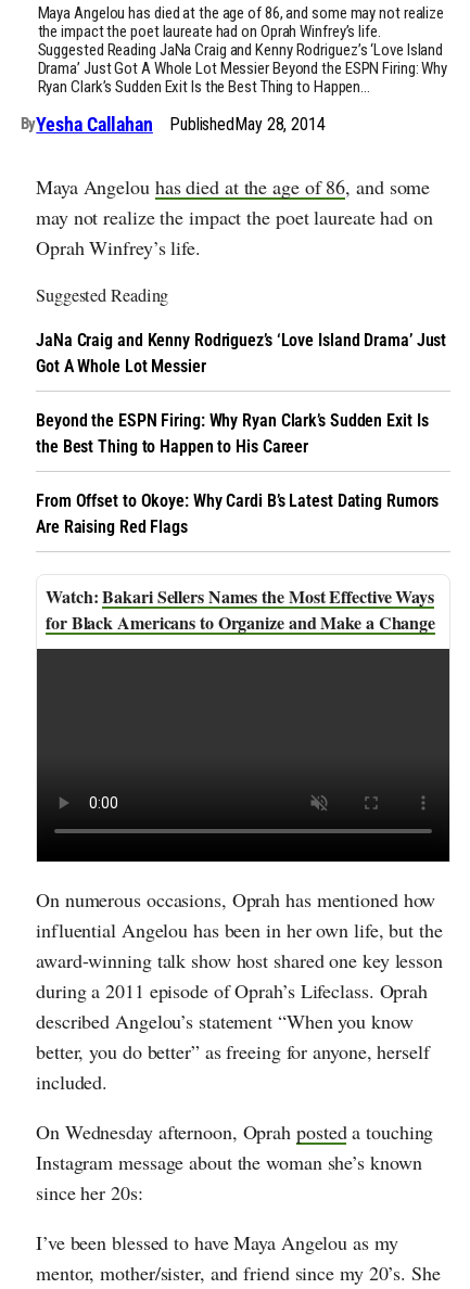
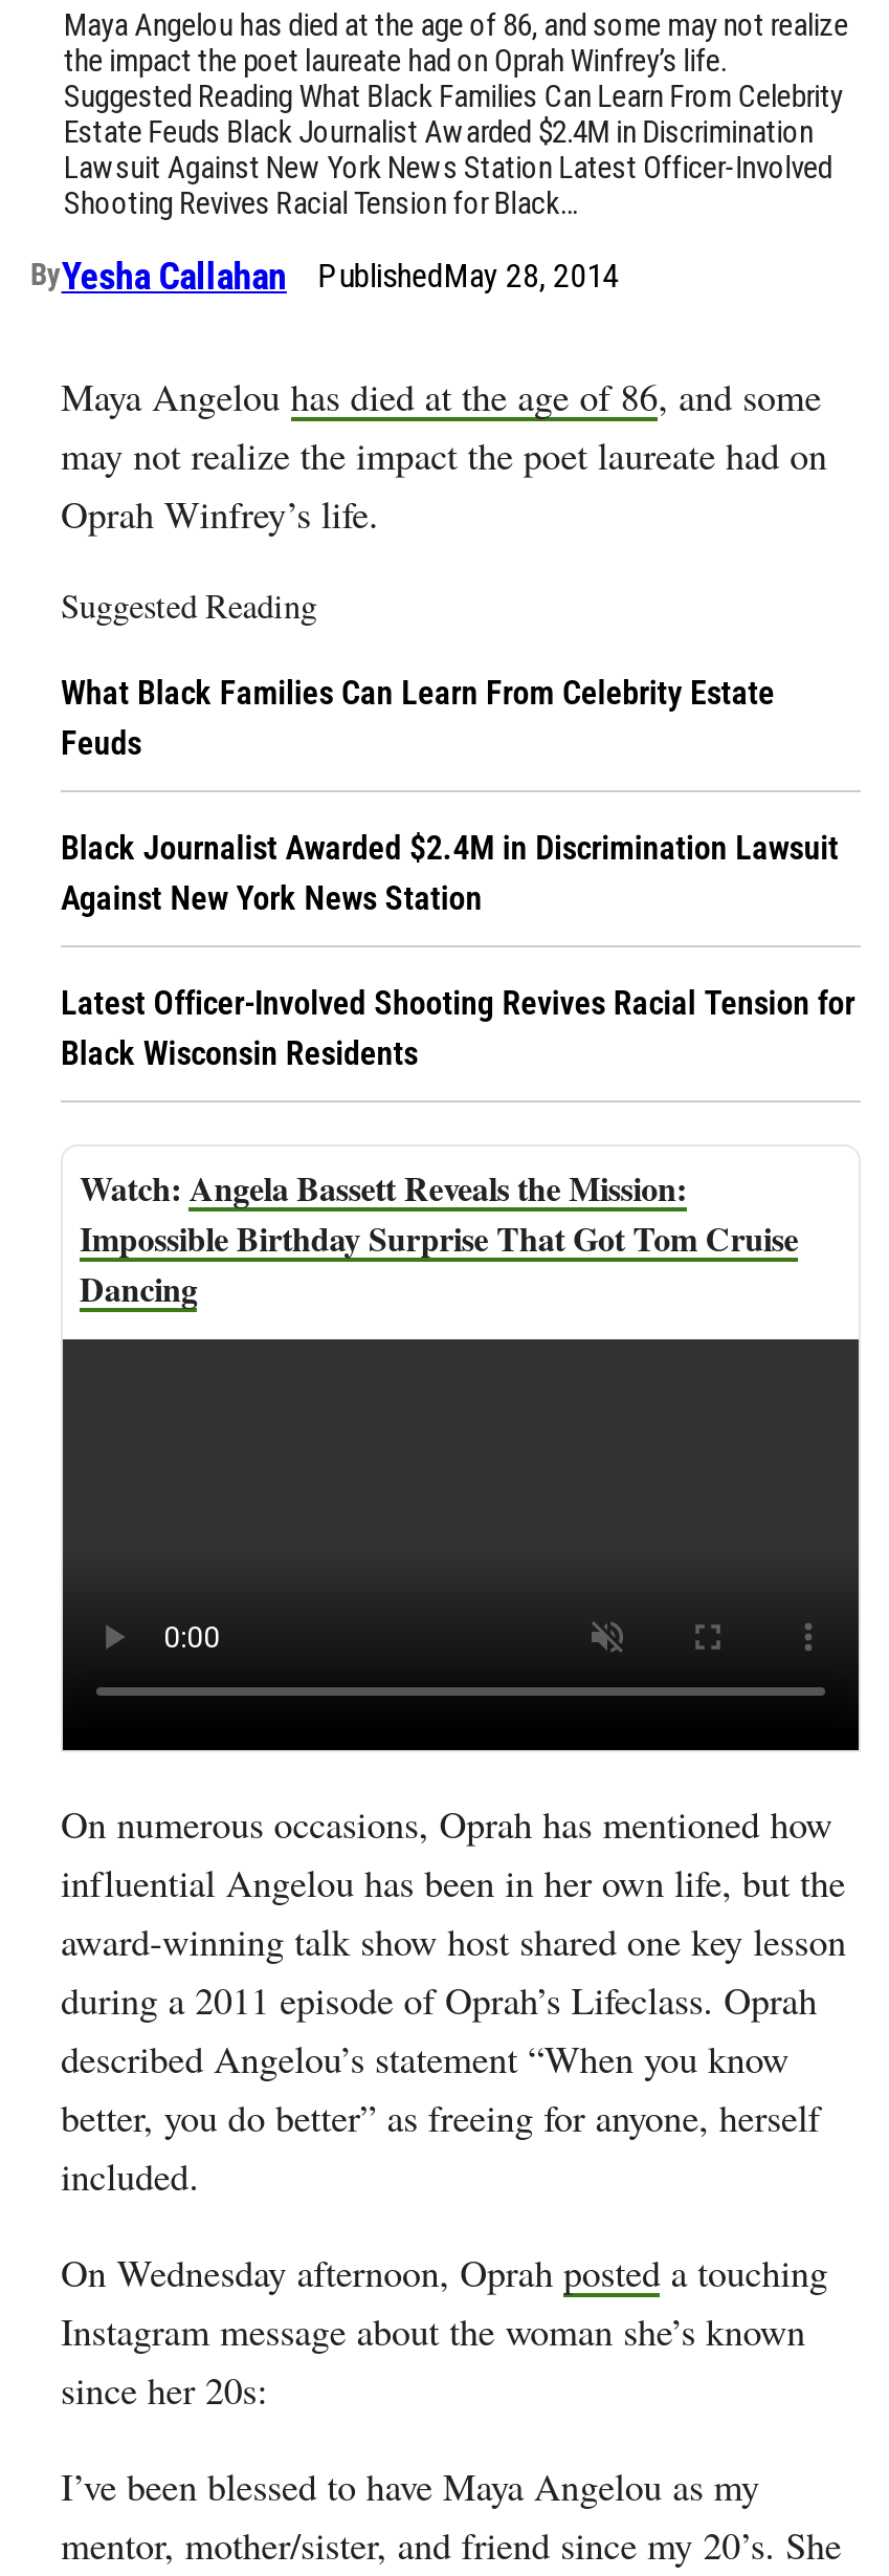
[37,40,447,97] Suggested Reading JaNa Craig and Kenny Rodriguez’s ‘Love Island | Drama’ Just Got A Whole Lot Messier Beyond the ESPN Firing: Why | Ryan Clark’s Sudden Exit Is the Best Thing to Happen… -> [64,78,843,222] Suggested Reading What Black Families Can Learn From Celebrity | Estate Feuds Black Journalist Awarded $2.4M in Discrimination | Lawsuit Against New York News Station Latest Officer-Involved | Shooting Revives Racial Tension for Black…
[36,330,446,377] JaNa Craig and Kenny Rodriguez’s ‘Love Island Drama’ Just | Got A Whole Lot Messier -> [61,673,775,763] What Black Families Can Learn From Celebrity Estate | Feuds
[36,410,428,457] Beyond the ESPN Firing: Why Ryan Clark’s Sudden Exit Is | the Best Thing to Happen to His Career -> [61,828,839,918] Black Journalist Awarded $2.4M in Discrimination Lawsuit | Against New York News Station
[36,491,439,537] From Offset to Okoye: Why Cardi B’s Latest Dating Rumors | Are Raising Red Flags -> [61,983,855,1074] Latest Officer-Involved Shooting Revives Racial Tension for | Black Wisconsin Residents
[46,584,435,635] Bakari Sellers Names the Most Effective Ways | for Black Americans to Organize and Make a Change -> [80,1164,798,1313] Angela Bassett Reveals the Mission: | Impossible Birthday Surprise That Got Tom Cruise | Dancing

